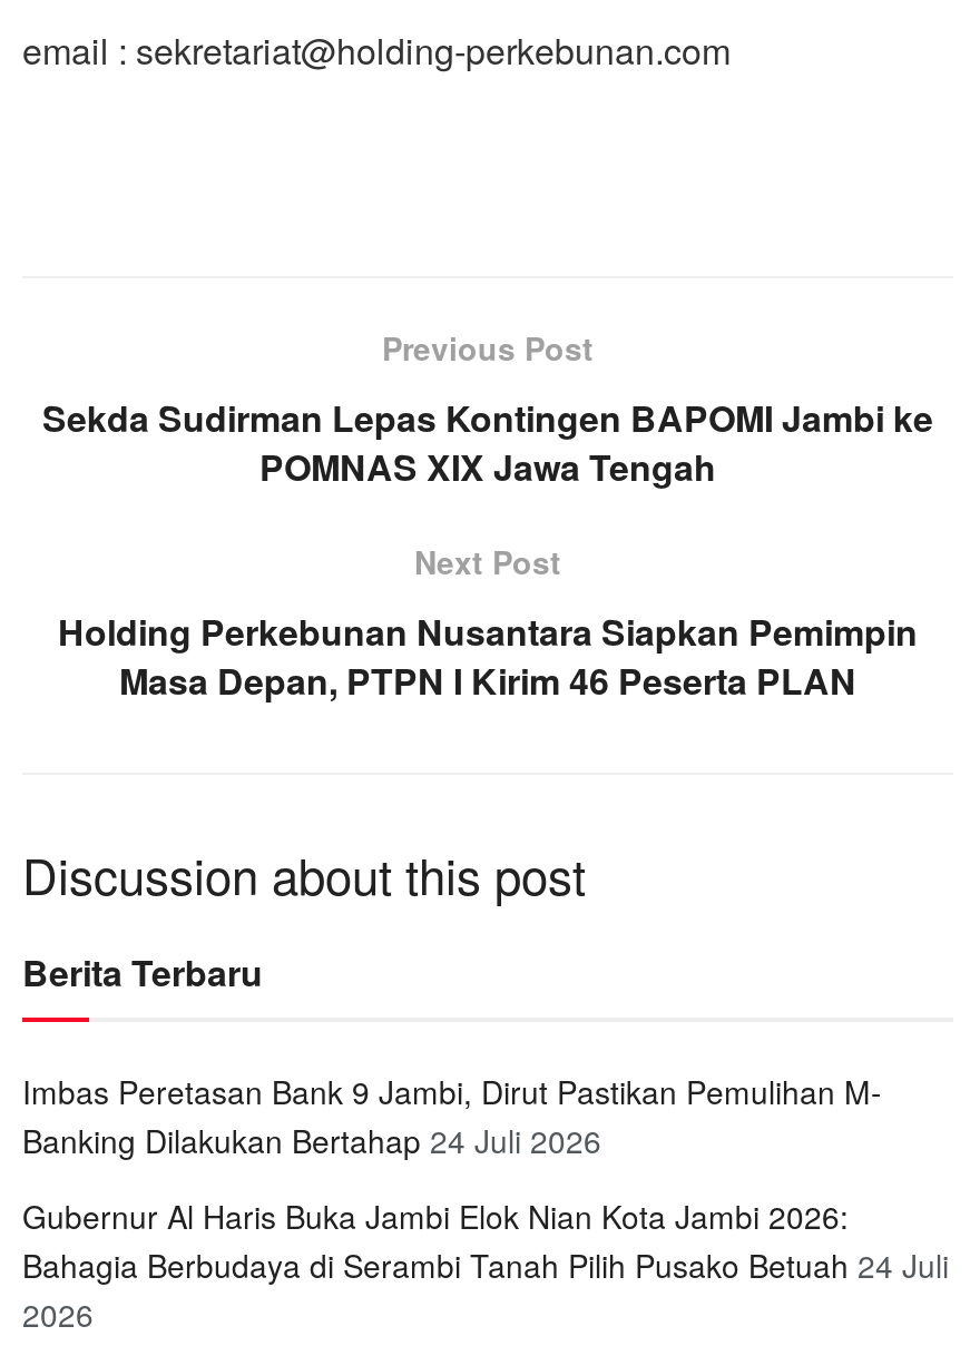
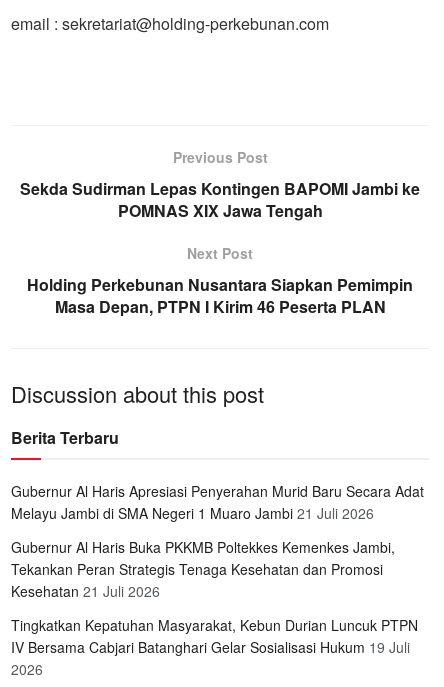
[22,1068,949,1287] Imbas Peretasan Bank 9 Jambi, Dirut Pastikan Pemulihan M- | Banking Dilakukan Bertahap 24 Juli 2026 | Gubernur Al Haris Buka Jambi Elok Nian Kota Jambi 2026: | Bahagia Berbudaya di Serambi Tanah Pilih Pusako Betuah 24 Juli -> [11,481,424,657] Gubernur Al Haris Apresiasi Penyerahan Murid Baru Secara Adat | Melayu Jambi di SMA Negeri 1 Muaro Jambi 21 Juli 2026 | Gubernur Al Haris Buka PKKMB Poltekkes Kemenkes Jambi, | Tekankan Peran Strategis Tenaga Kesehatan dan Promosi | Kesehatan 21 Juli 2026 | Tingkatkan Kepatuhan Masyarakat, Kebun Durian Luncuk PTPN | IV Bersama Cabjari Batanghari Gelar Sosialisasi Hukum 19 Juli

